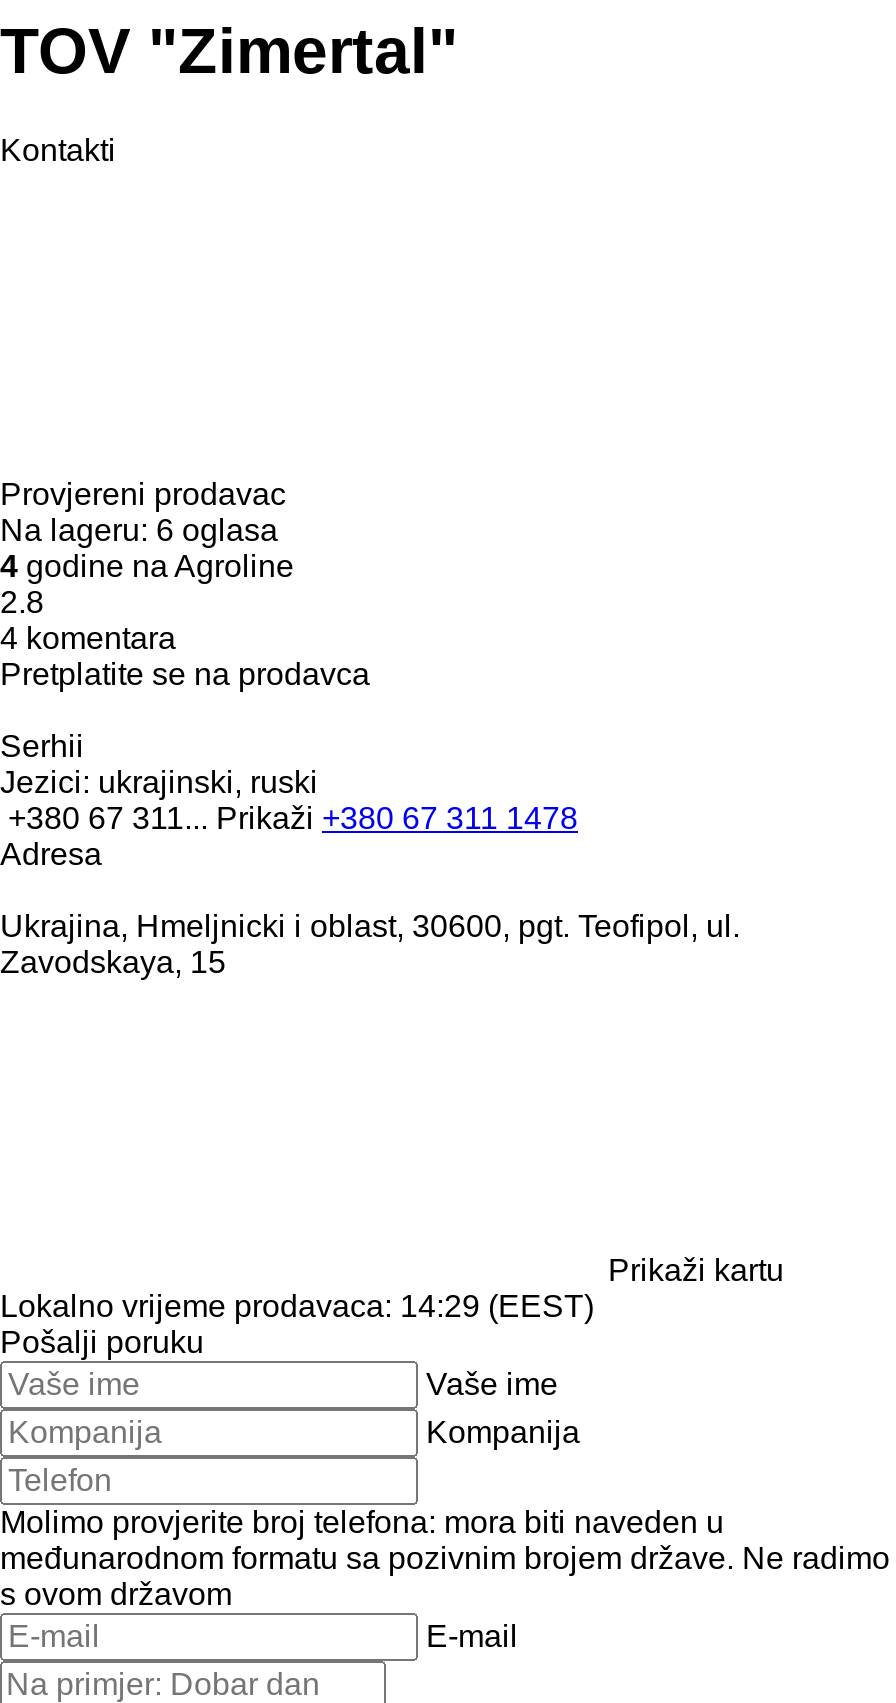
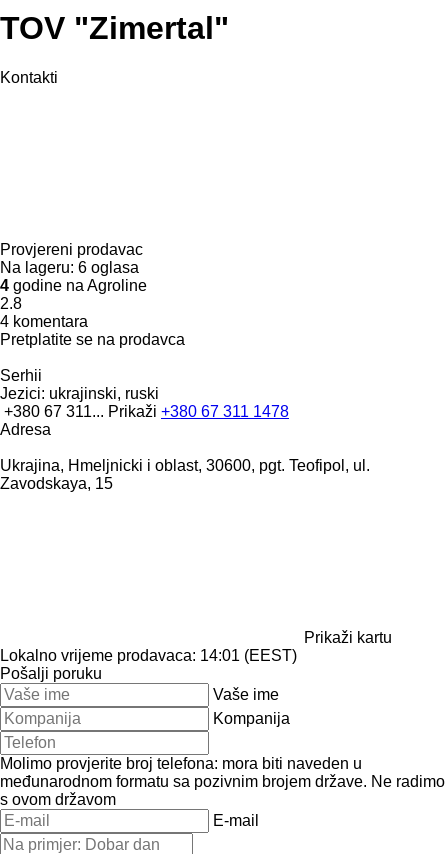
[0,1289,594,1323] Lokalno vrijeme prodavaca: 14:29 (EEST) -> [0,647,297,664] Lokalno vrijeme prodavaca: 14:01 (EEST)

